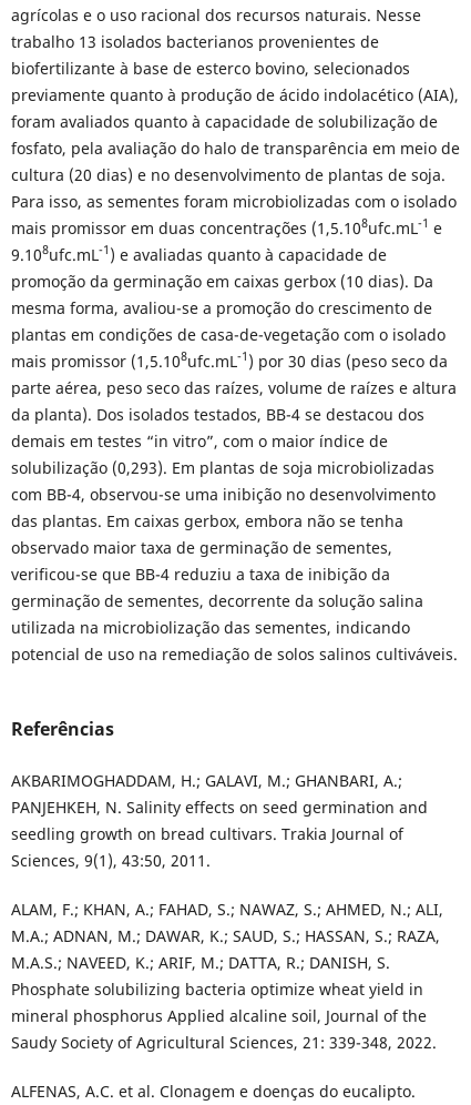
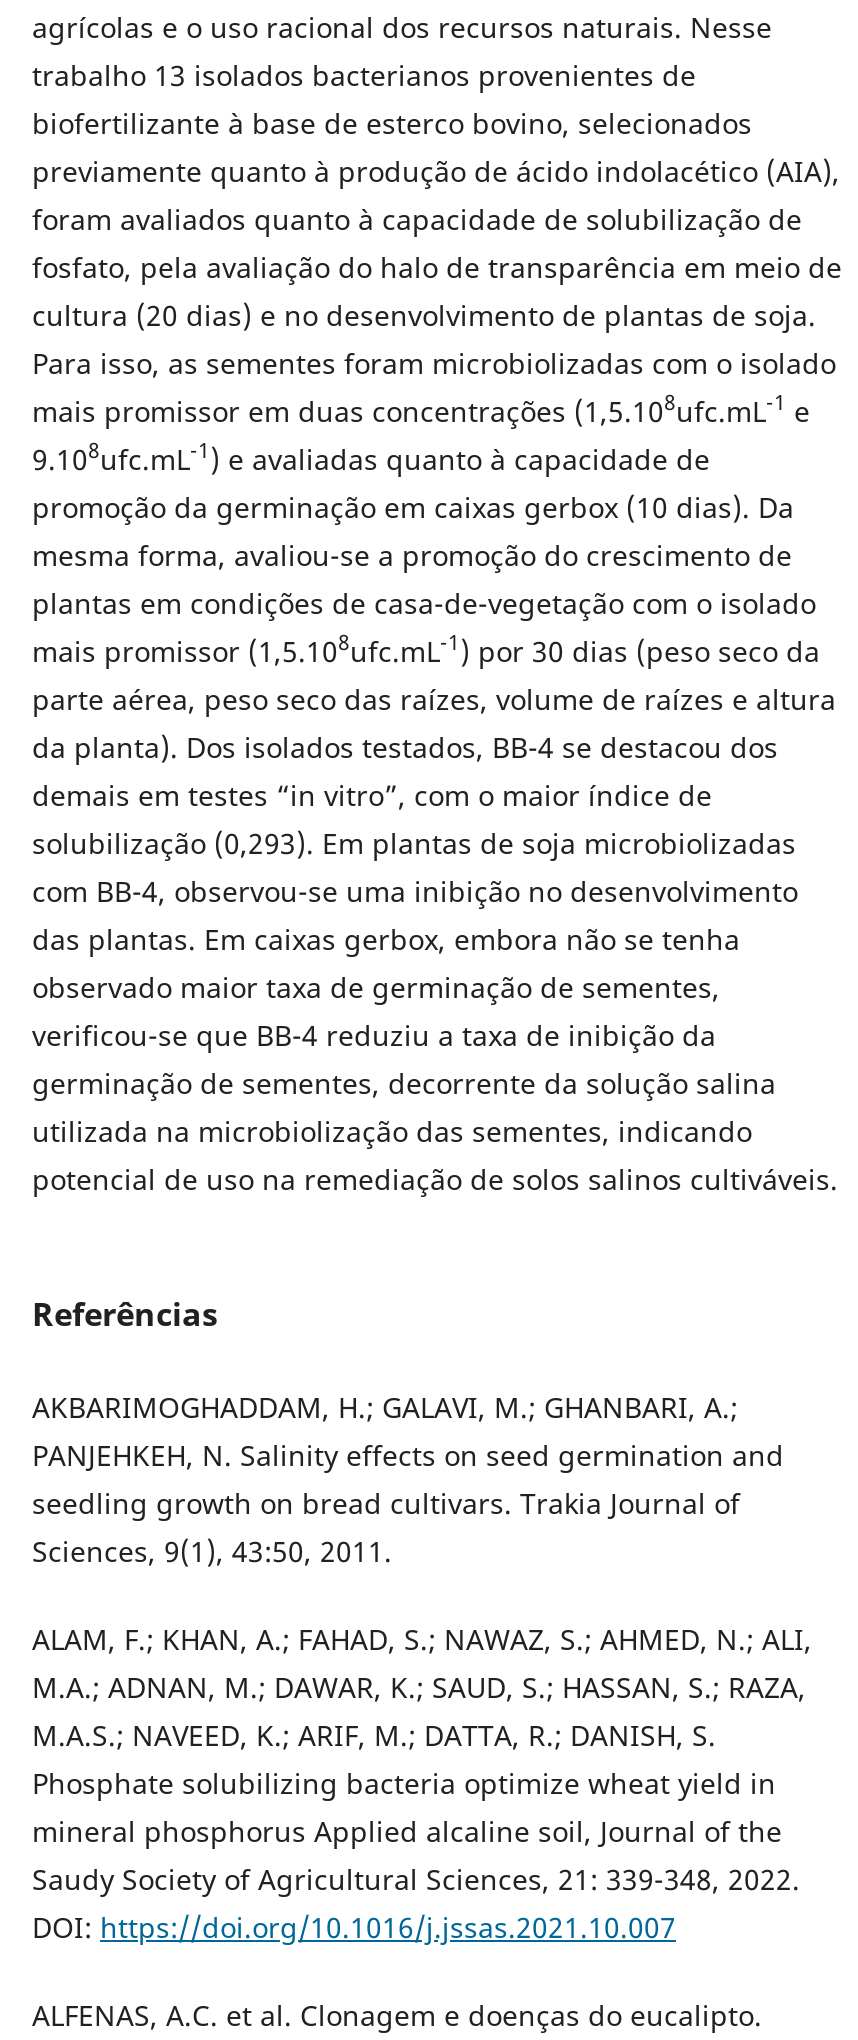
none -> [32,1907,676,1945] DOI: https://doi.org/10.1016/j.jssas.2021.10.007

